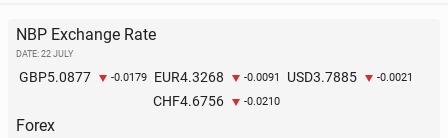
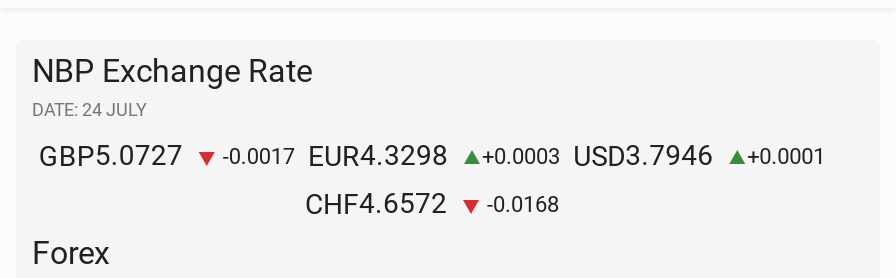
[16,49,73,59] DATE: 22 JULY -> [32,99,146,119] DATE: 24 JULY
[19,68,91,85] GBP5.0877 -> [39,139,183,172] GBP5.0727
[111,68,224,85] -0.0179 EUR4.3268 -> [223,139,448,172] -0.0017 EUR4.3298
[244,68,357,85] -0.0091 USD3.7885 -> [482,139,713,172] +0.0003 USD3.7946
[377,71,413,84] -0.0021 -> [747,144,825,170] +0.0001
[152,92,223,109] CHF4.6756 -> [305,187,447,220] CHF4.6572
[243,95,279,108] -0.0210 -> [487,192,559,218] -0.0168

